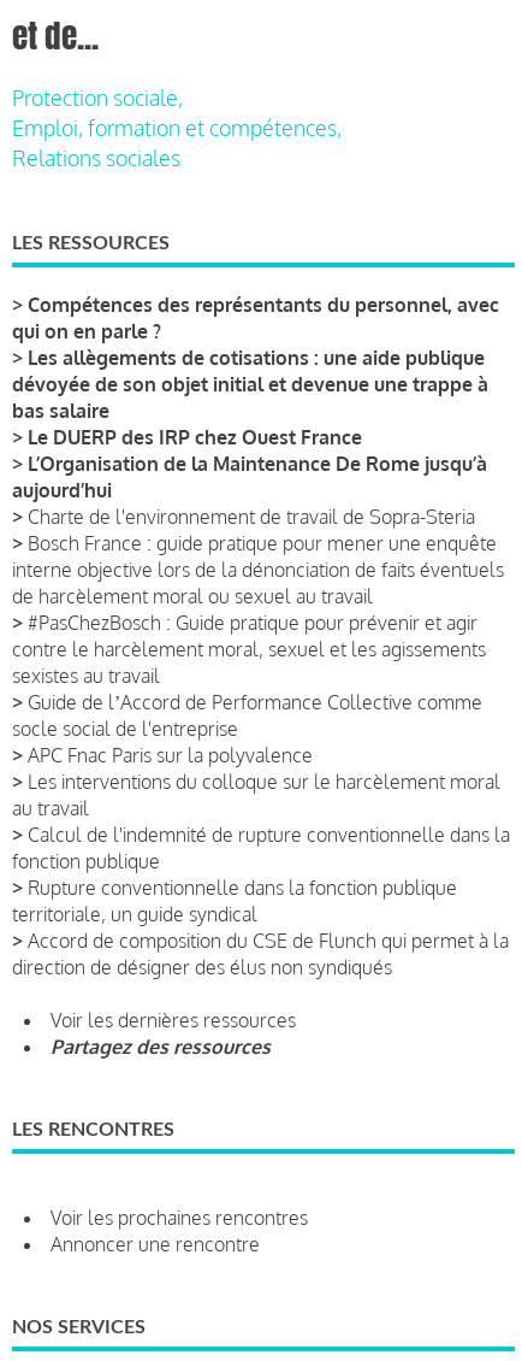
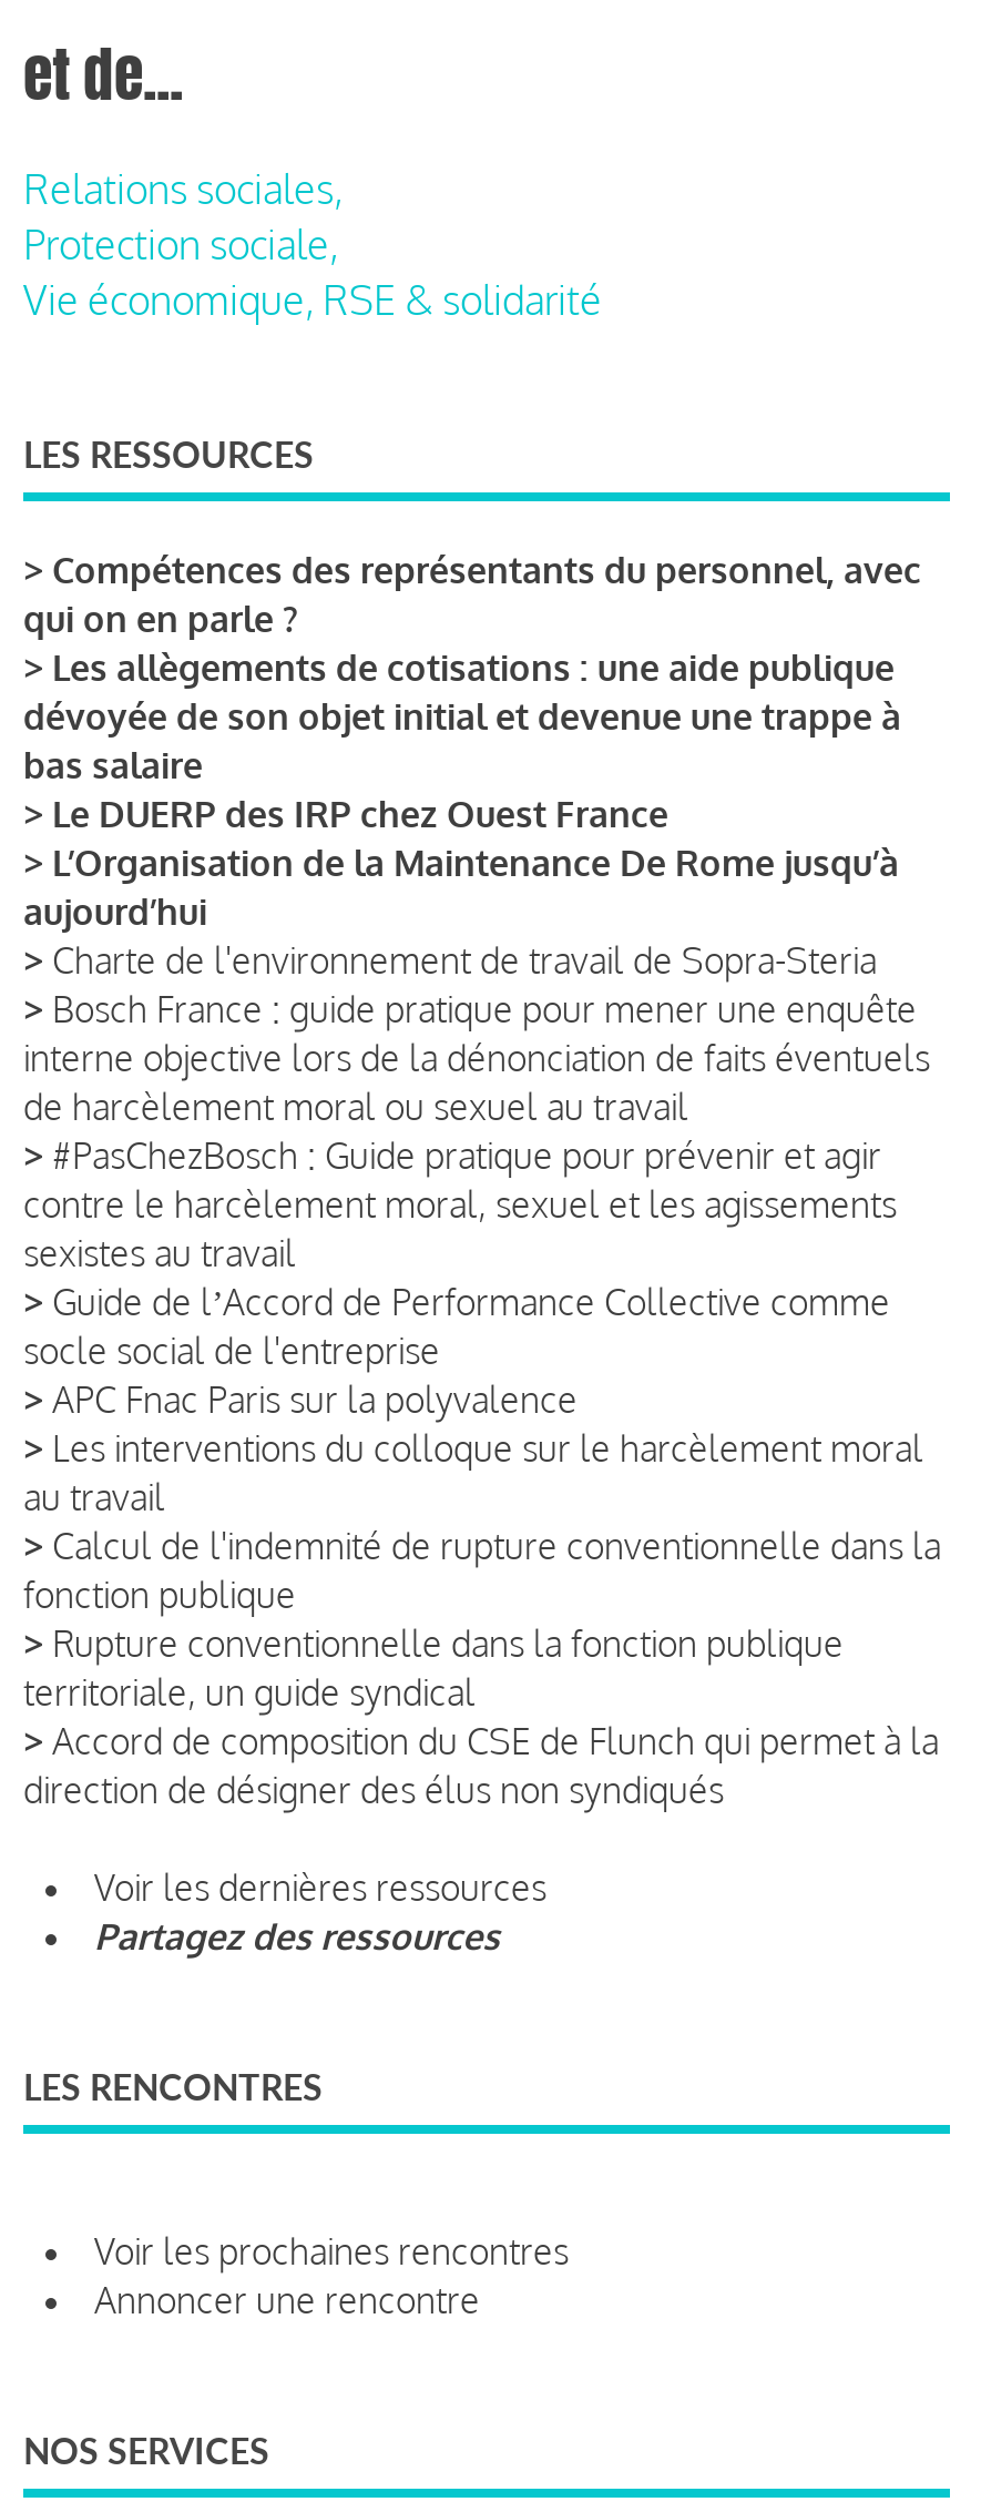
none -> [23,164,343,212] Relations sociales,
moved [12,84,183,111] -> [23,219,338,268]: Protection sociale,
[12,114,342,171] Emploi, formation et compétences, | Relations sociales -> [23,275,602,323] Vie économique, RSE & solidarité

